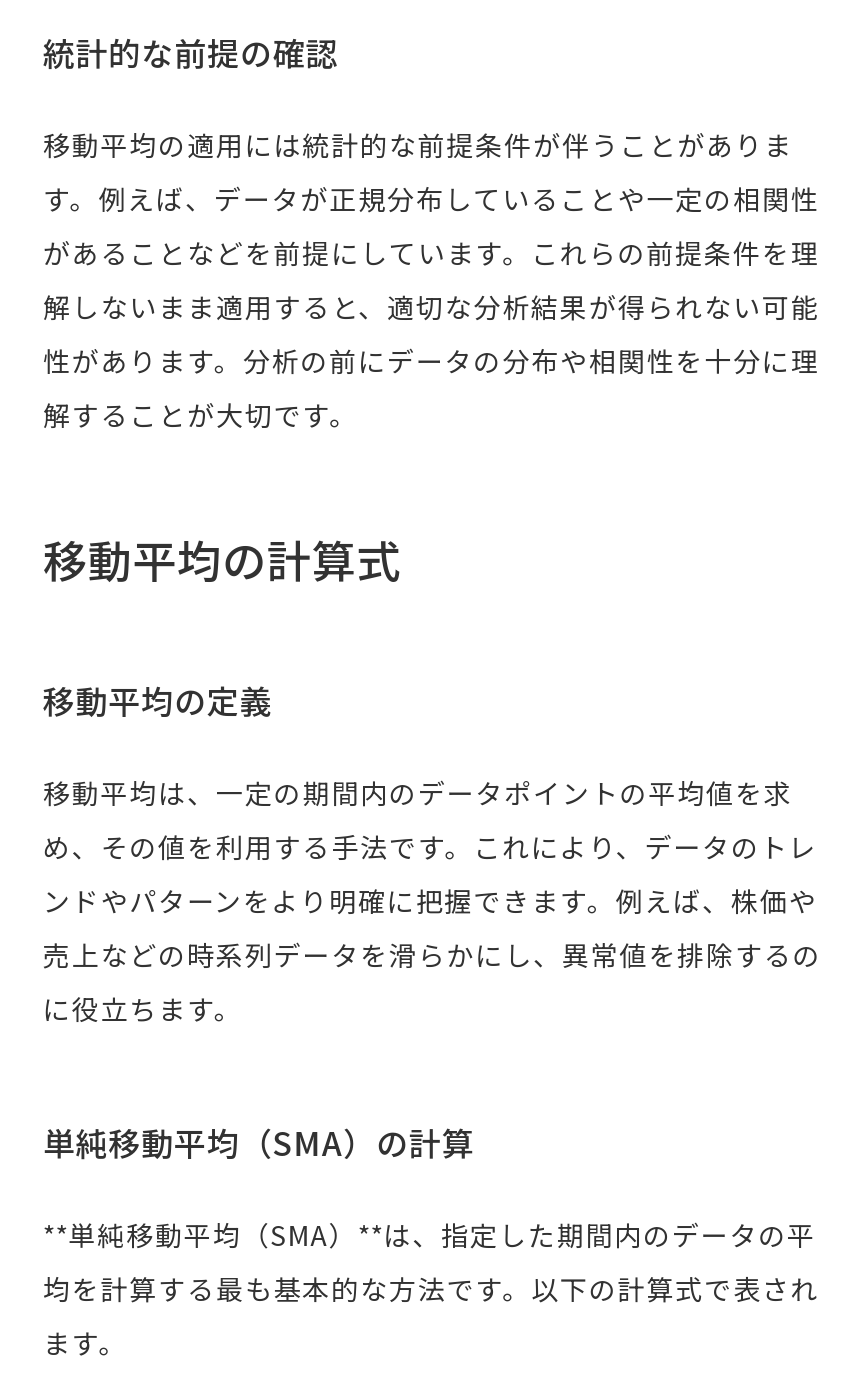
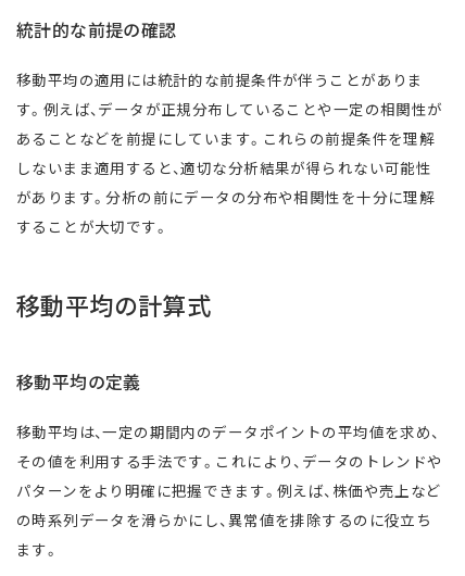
[43,771,821,1307] 移動平均は、一定の期間内のデータポイントの平均値を求 | め、その値を利用する手法です。これにより、データのトレ | ンドやパターンをより明確に把握できます。例えば、株価や | 売上などの時系列データを滑らかにし、異常値を排除するの | に役立ちます。 | 単純移動平均（SMA）の計算 | **単純移動平均（SMA）**は、指定した期間内のデータの平 | 均を計算する最も基本的な方法です。以下の計算式で表され -> [16,420,443,530] 移動平均は、一定の期間内のデータポイントの平均値を求め、 | その値を利用する手法です。これにより、データのトレンドや | パターンをより明確に把握できます。例えば、株価や売上など | の時系列データを滑らかにし、異常値を排除するのに役立ち

